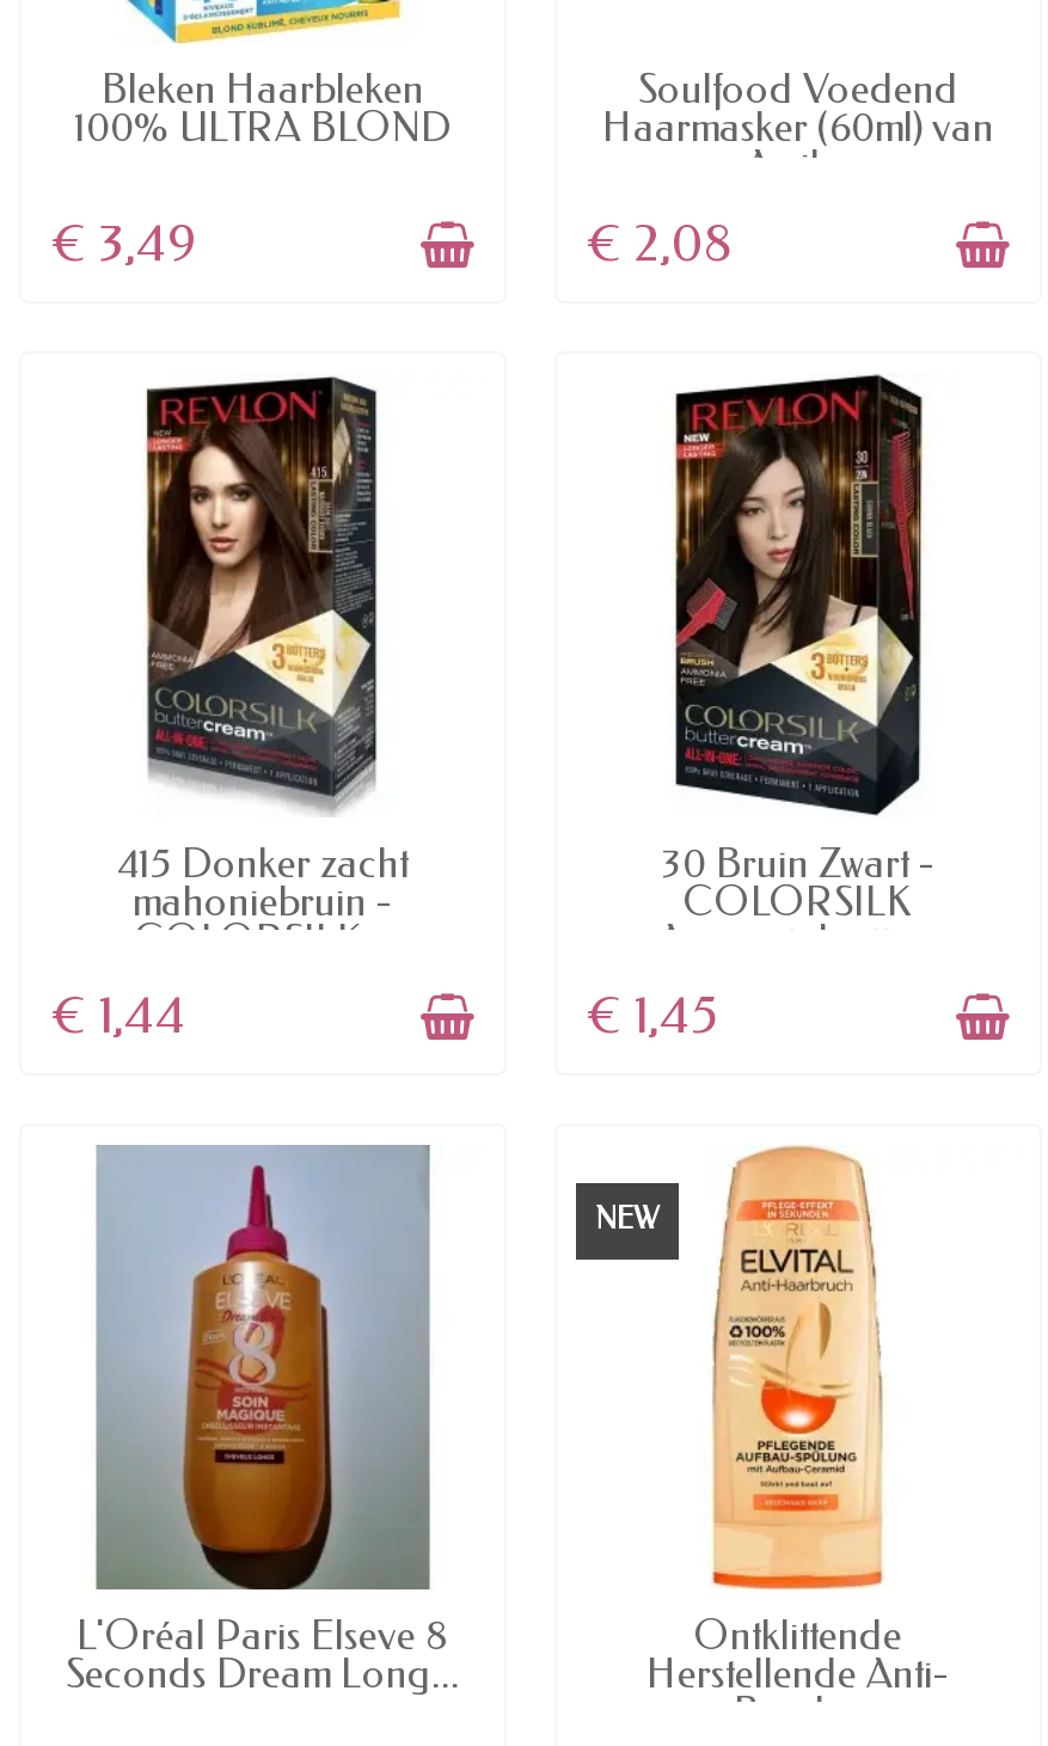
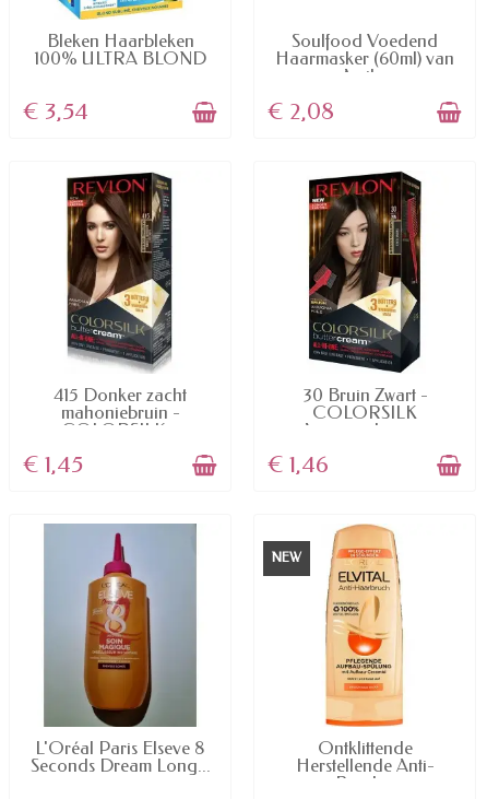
[50,212,196,274] € 3,49 -> [23,97,88,125] € 3,54
[50,984,186,1046] € 1,44 -> [23,450,83,478] € 1,45
[586,984,717,1046] € 1,45 -> [268,450,329,478] € 1,46

